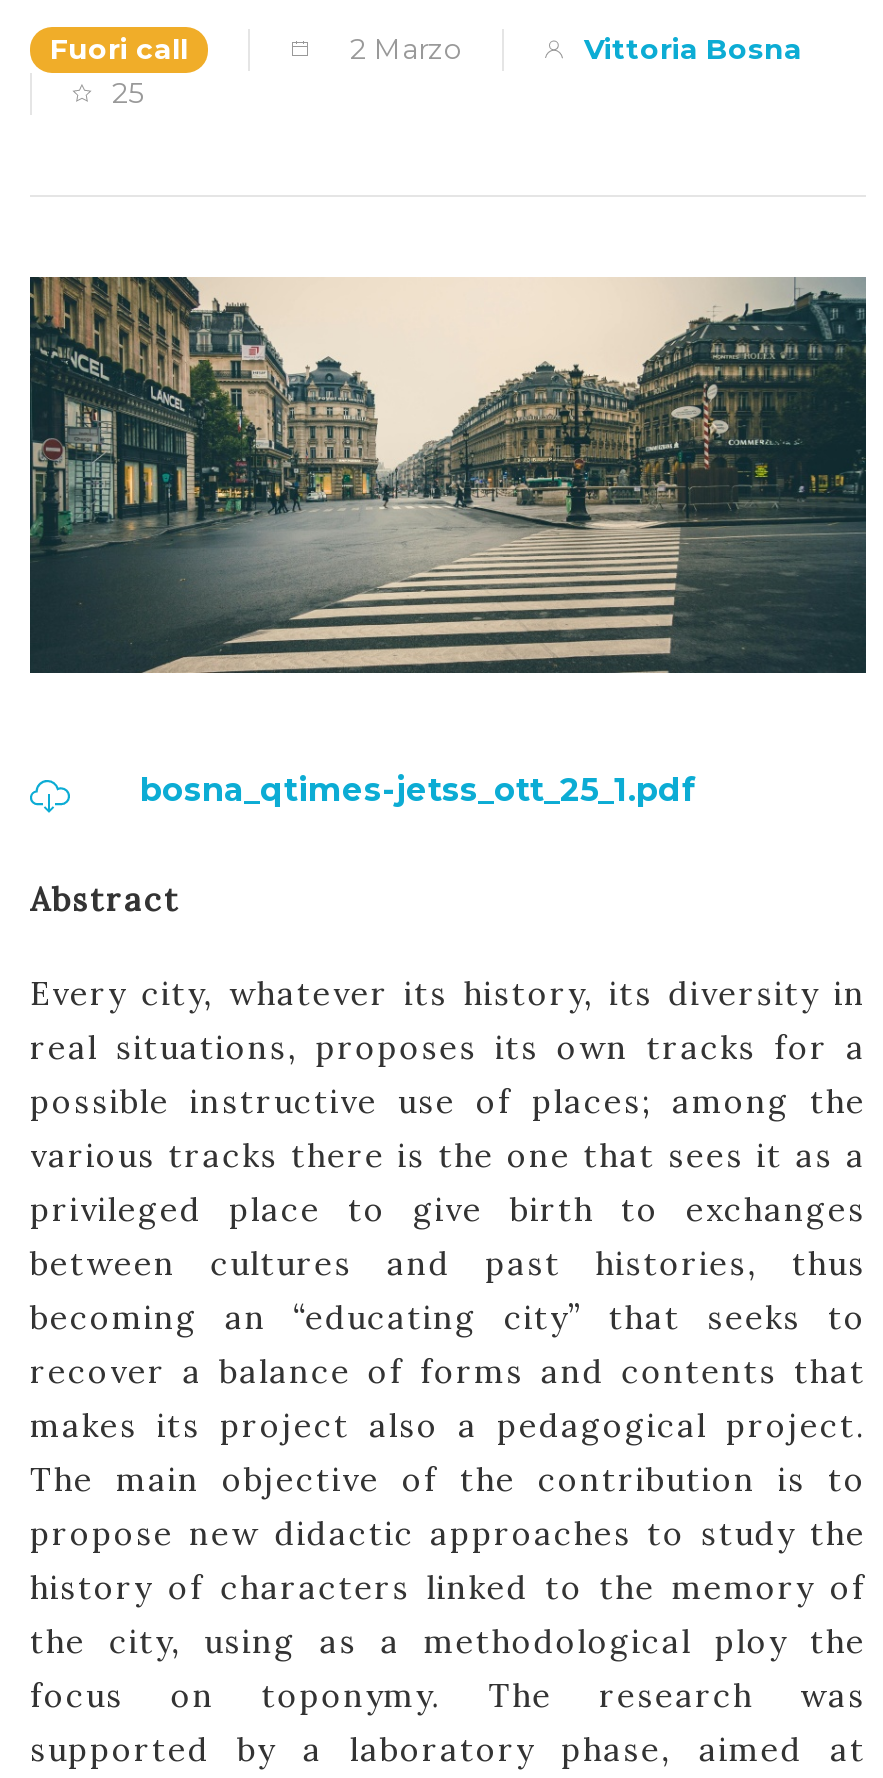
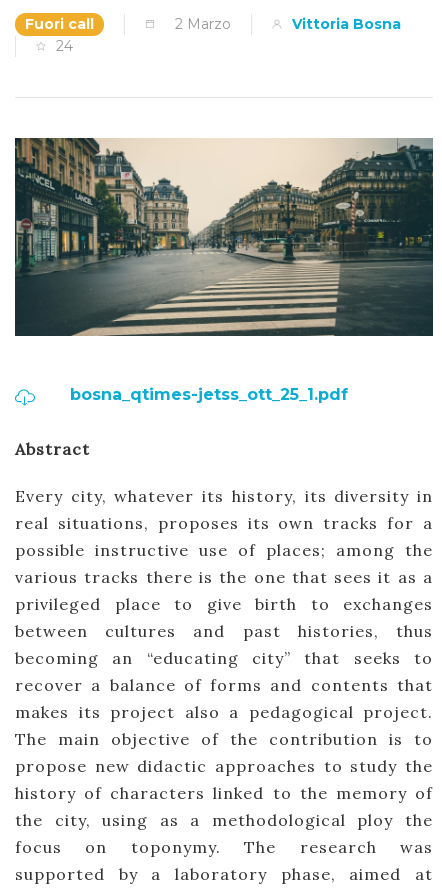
[112,74,142,110] 25 -> [56,36,73,54] 24

